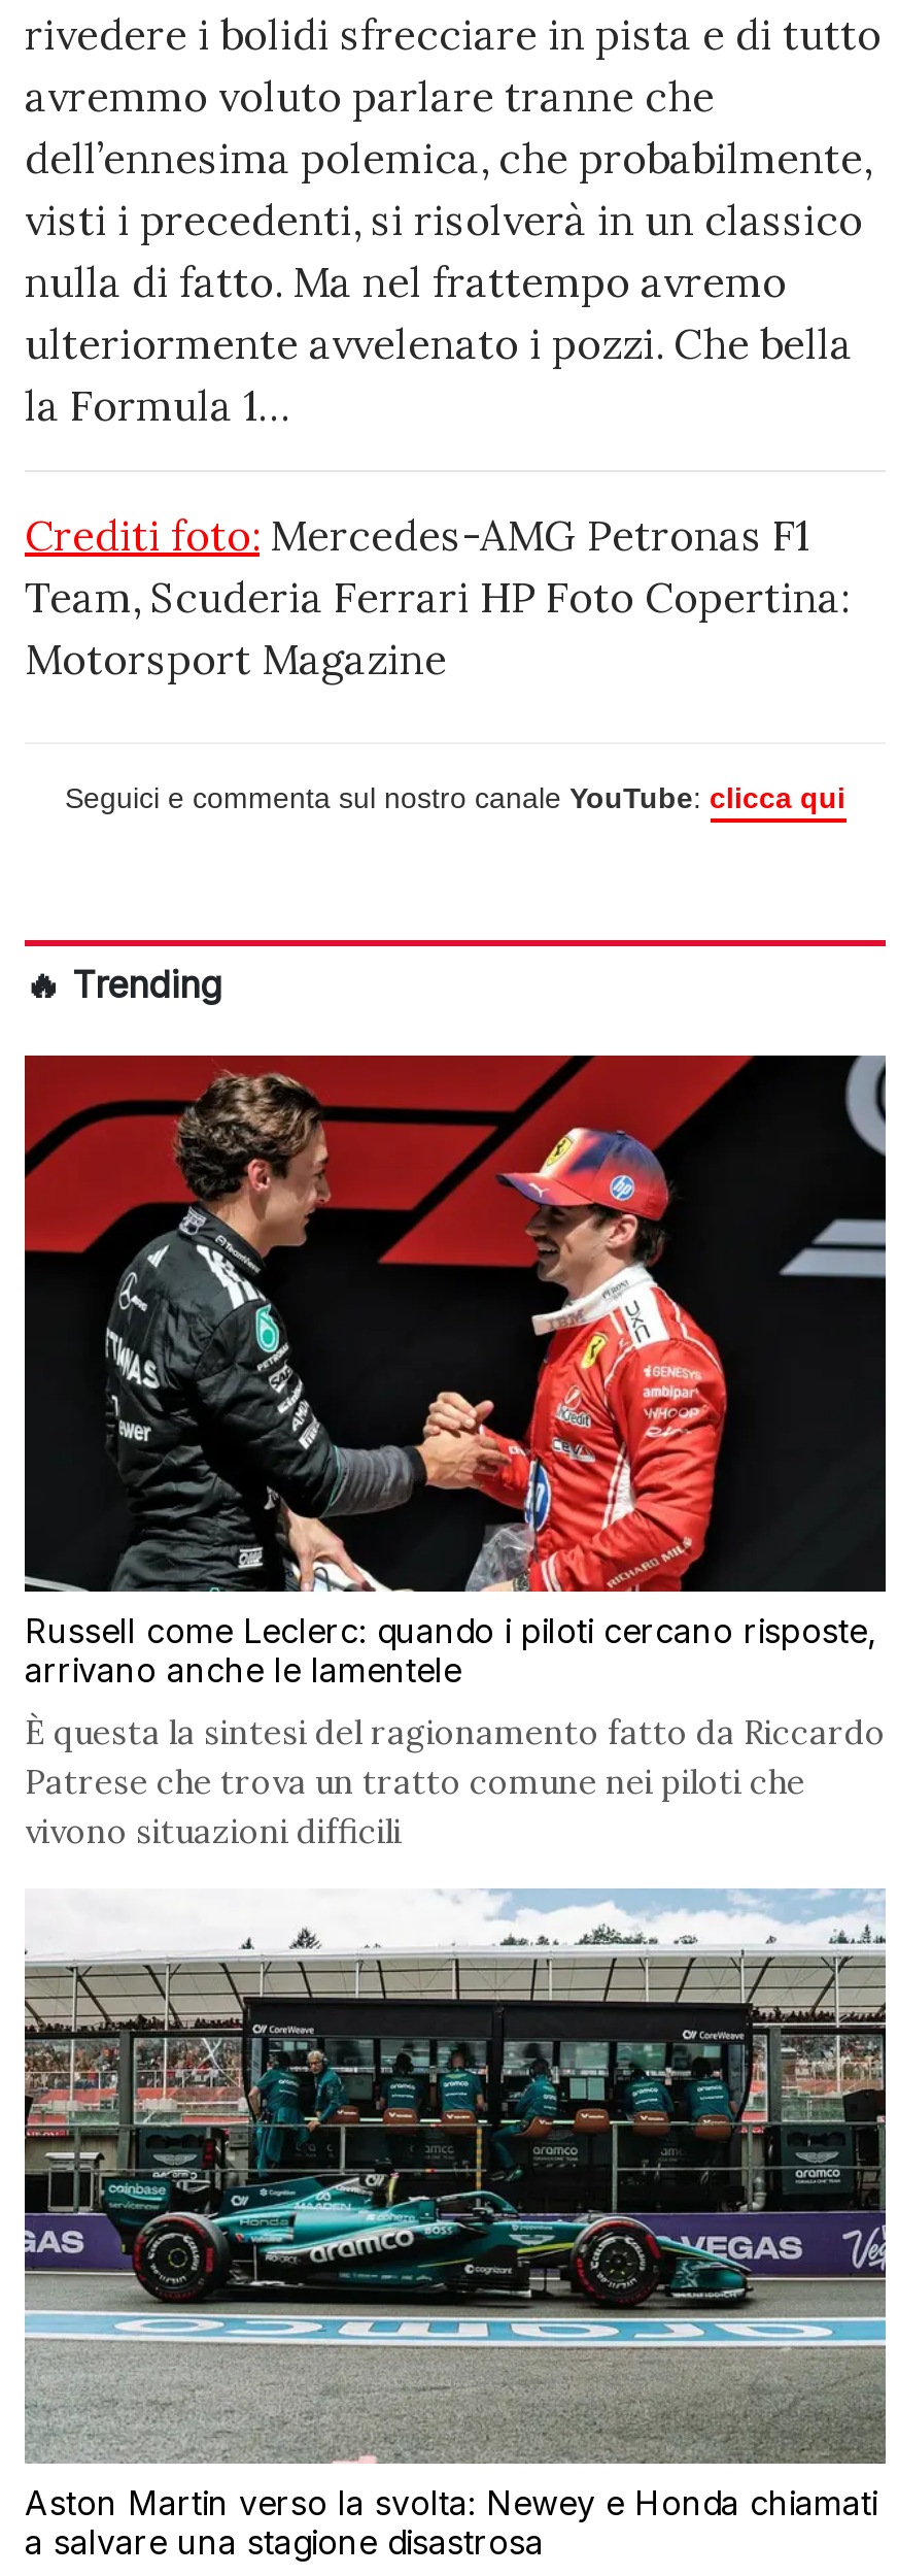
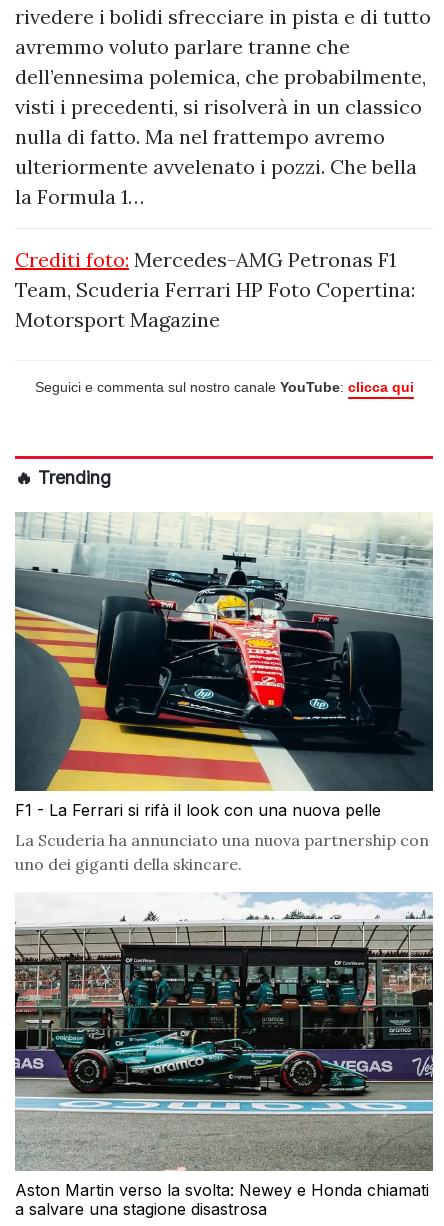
[23,1053,888,1594] [image] -> [14,512,433,750] [image]
[25,1610,877,1690] Russell come Leclerc: quando i piloti cercano risposte, | arrivano anche le lamentele -> [15,800,381,820] F1 - La Ferrari si rifà il look con una nuova pelle
[25,1711,886,1851] È questa la sintesi del ragionamento fatto da Riccardo | Patrese che trova un tratto comune nei piloti che | vivono situazioni difficili -> [15,830,429,874] La Scuderia ha annunciato una nuova partnership con | uno dei giganti della skincare.

